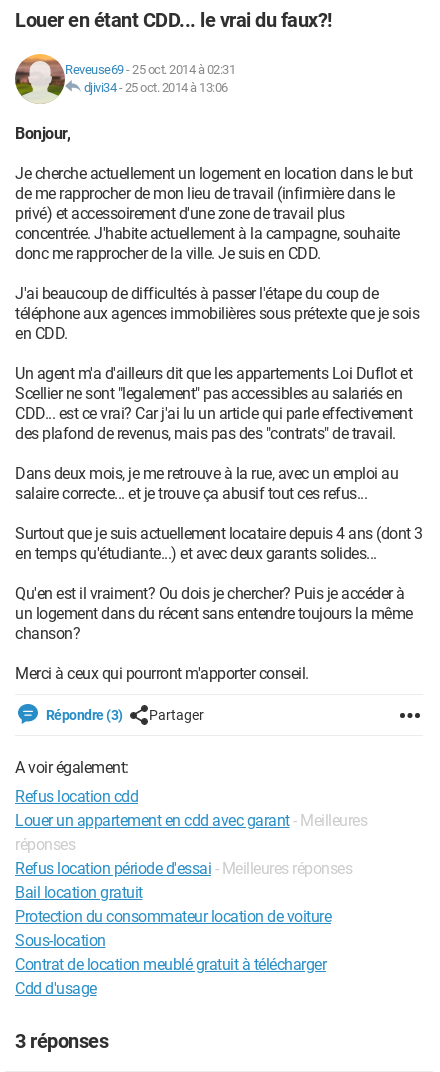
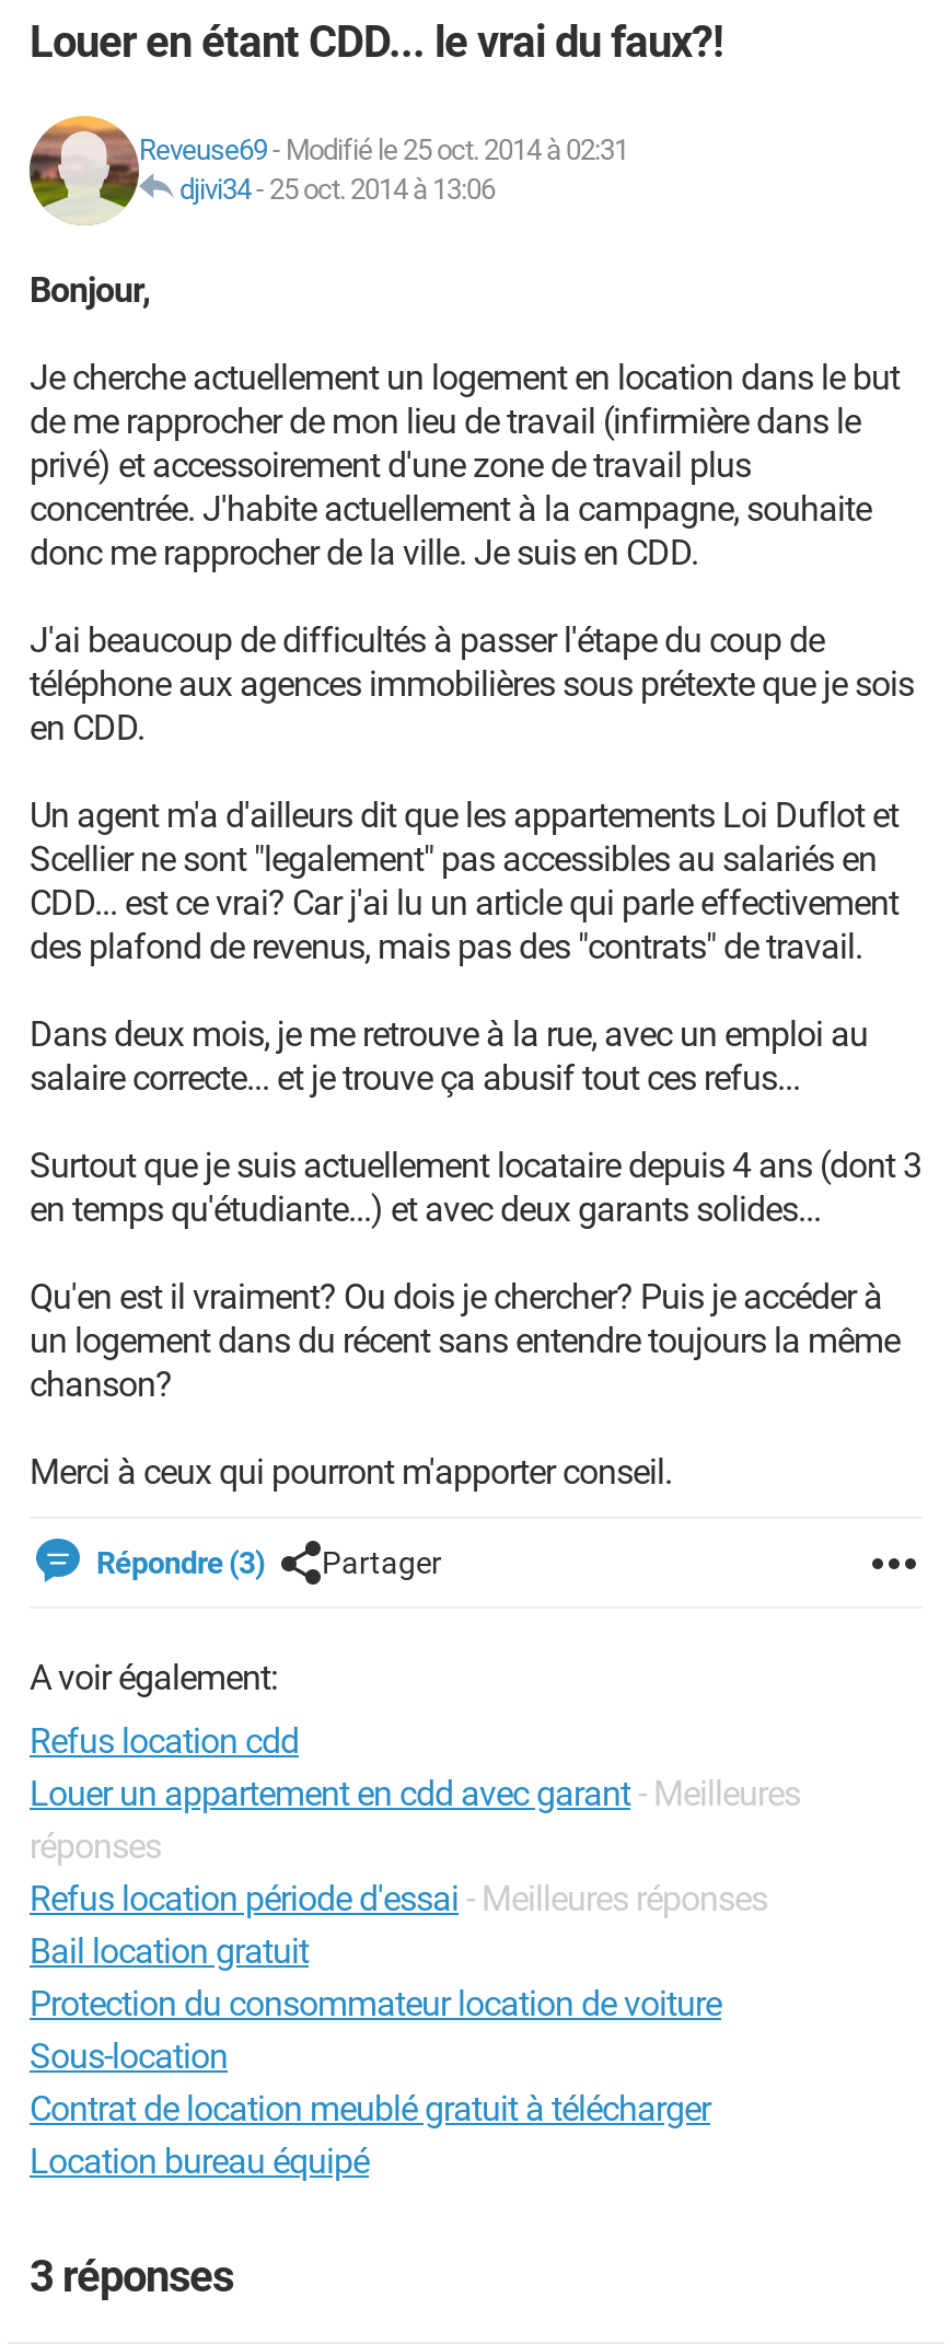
[65,62,235,77] Reveuse69- 25 oct. 2014 à 02:31 -> [139,134,628,166] Reveuse69- Modifié le 25 oct. 2014 à 02:31
[15,979,96,998] Cdd d'usage -> [30,2140,369,2182] Location bureau équipé

